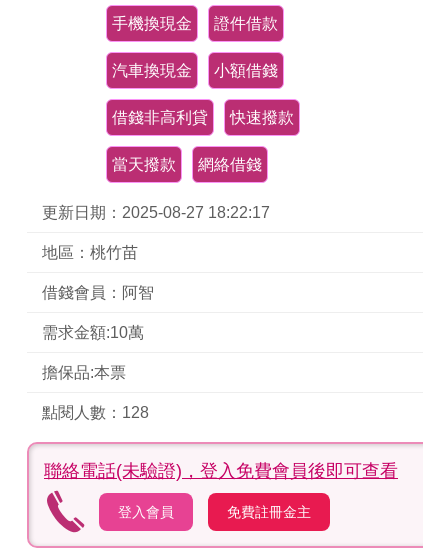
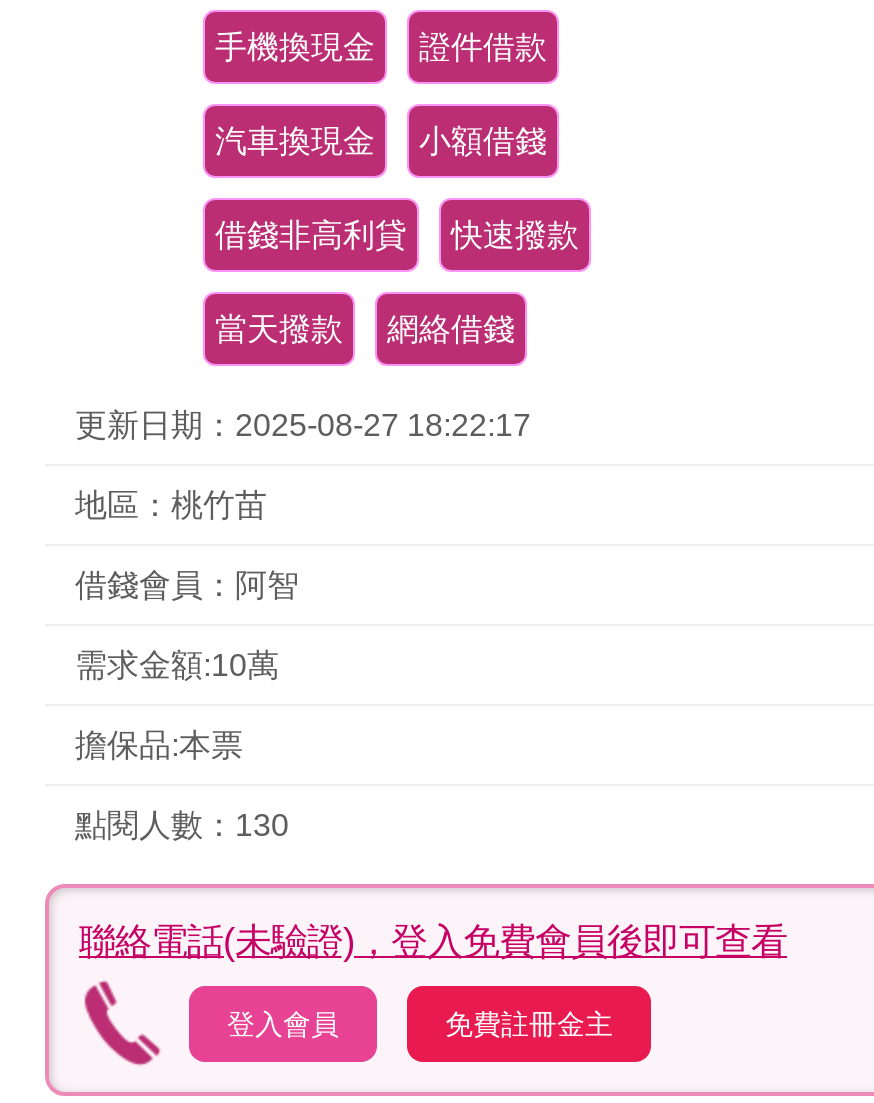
[42,404,149,421] 點閱人數：128 -> [75,808,289,842] 點閱人數：130

